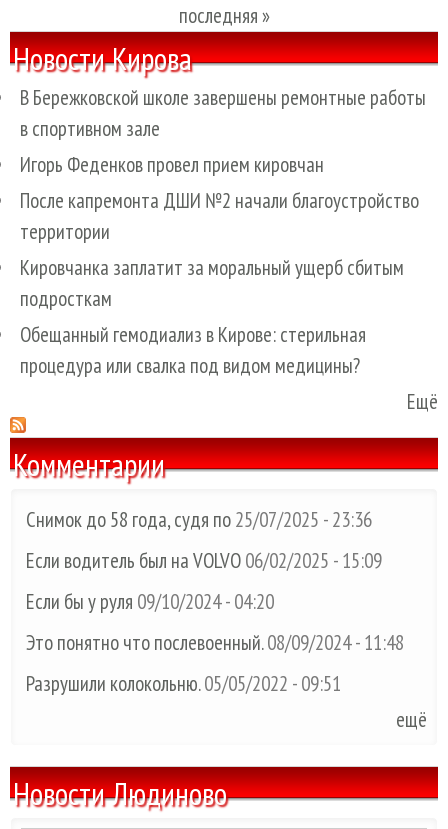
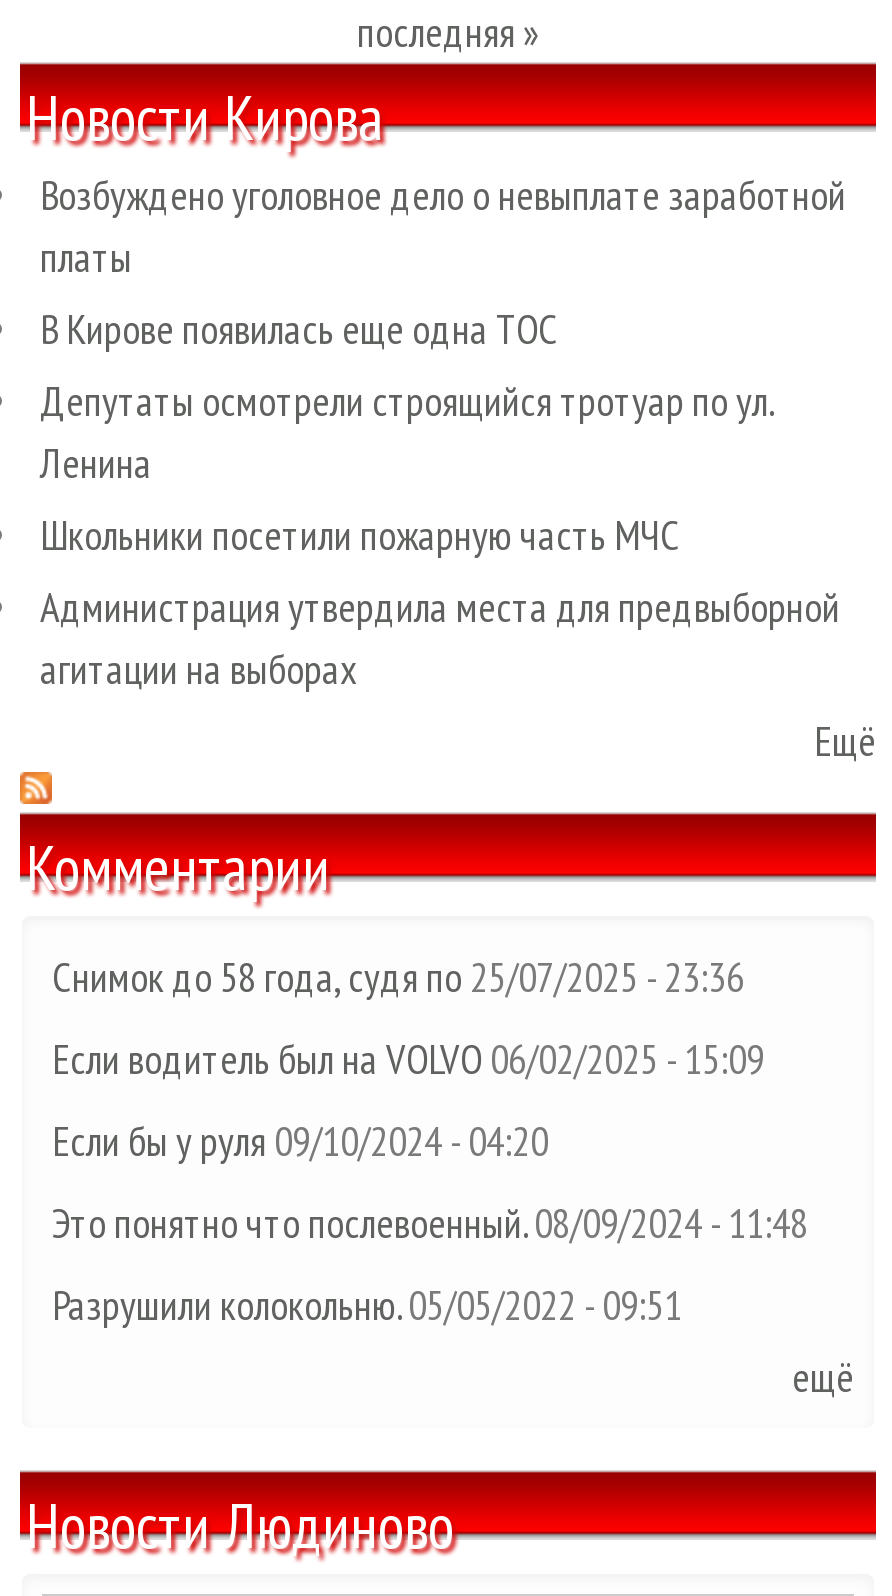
[20,84,426,379] В Бережковской школе завершены ремонтные работы | в спортивном зале | Игорь Феденков провел прием кировчан | После капремонта ДШИ №2 начали благоустройство | территории | Кировчанка заплатит за моральный ущерб сбитым | подросткам | Обещанный гемодиализ в Кирове: стерильная | процедура или свалка под видом медицины? -> [40,168,846,696] Возбуждено уголовное дело о невыплате заработной | платы | В Кирове появилась еще одна ТОС | Депутаты осмотрели строящийся тротуар по ул. | Ленина | Школьники посетили пожарную часть МЧС | Администрация утвердила места для предвыборной | агитации на выборах

